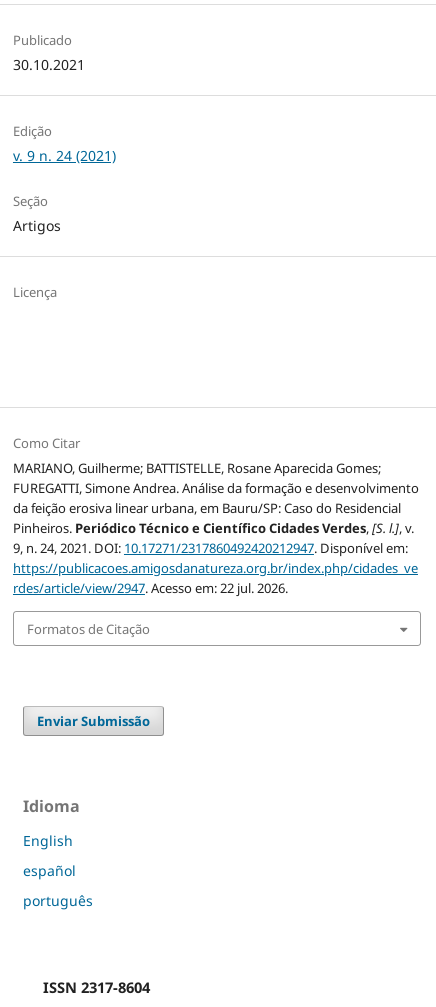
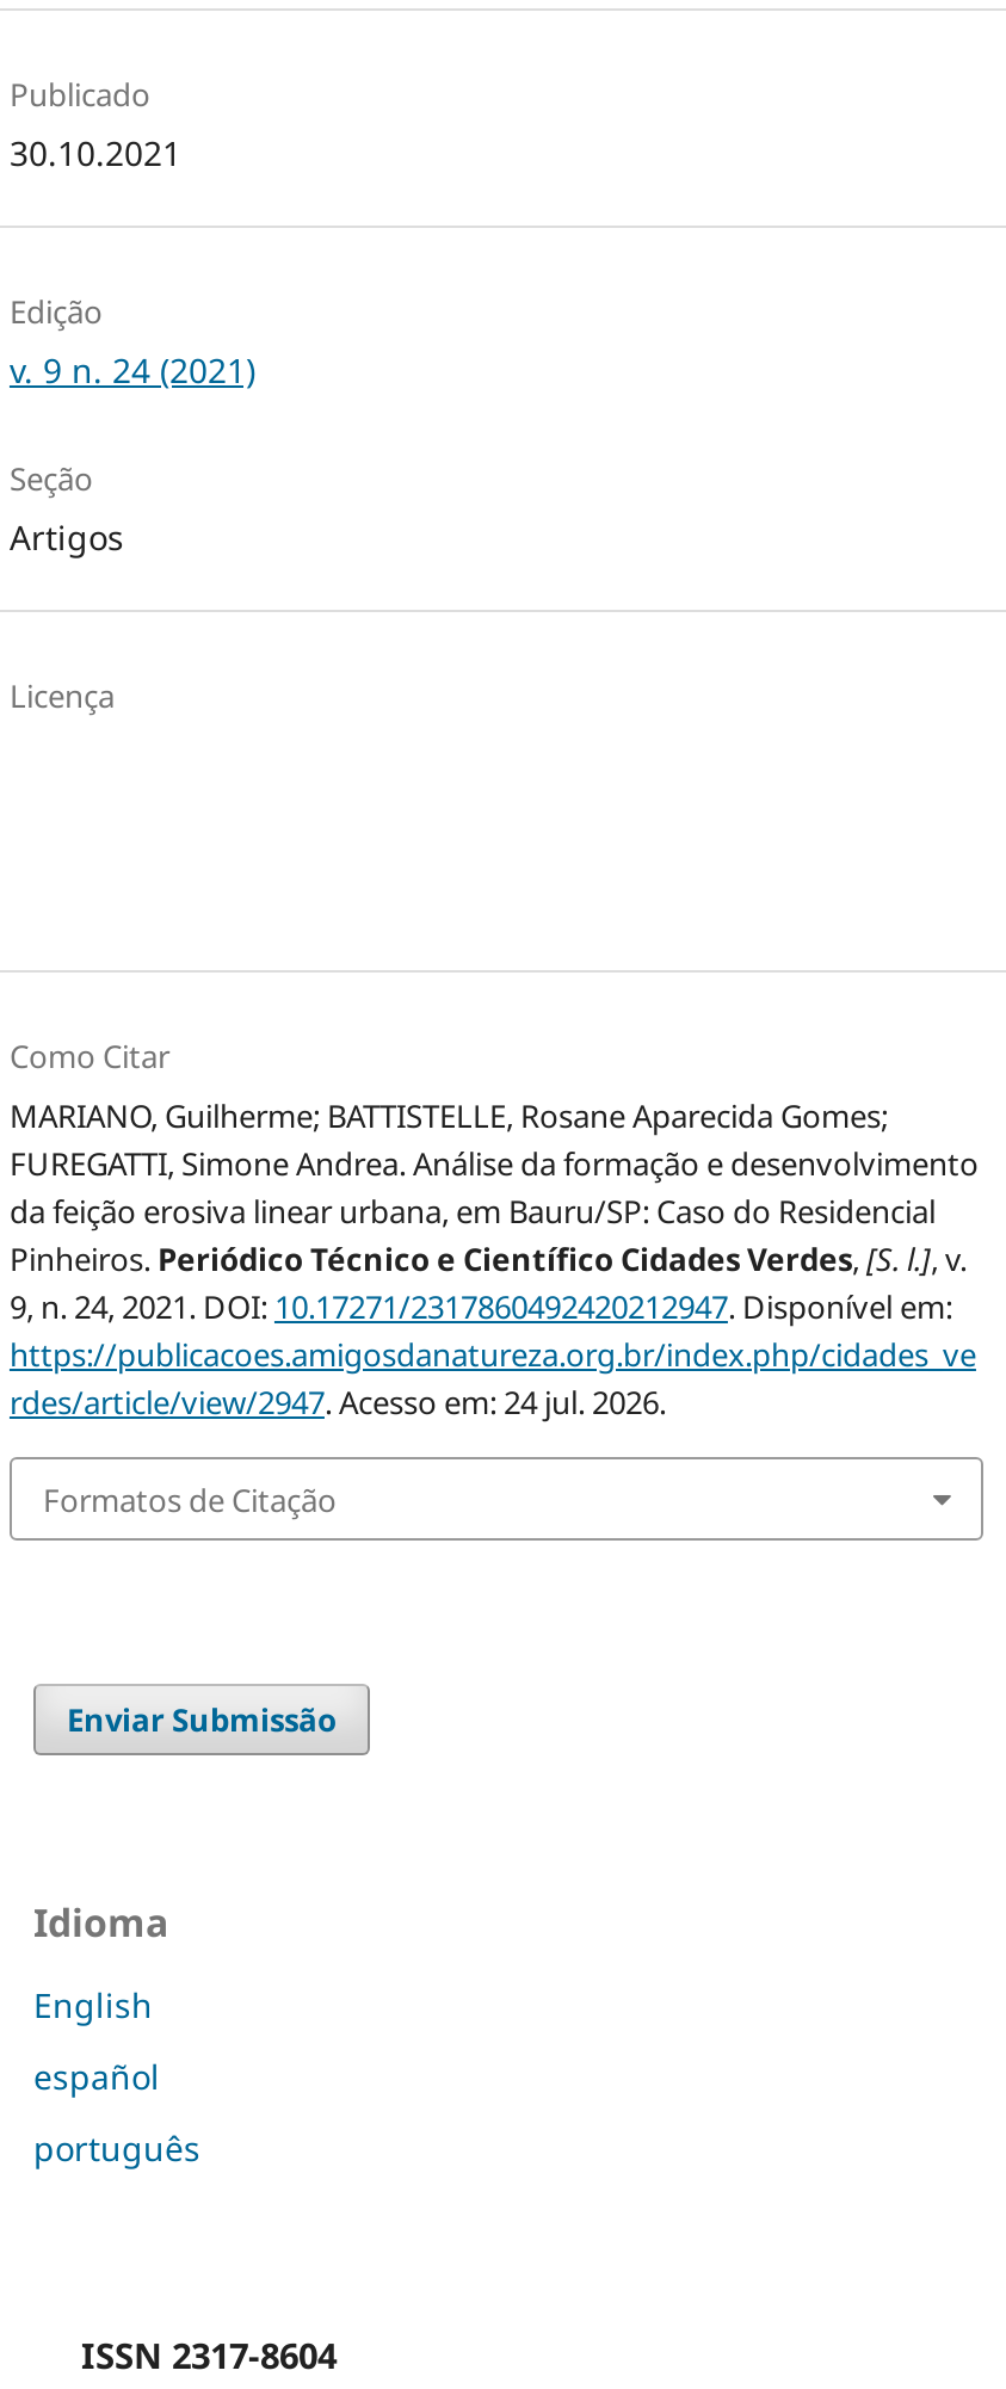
[13,579,288,597] rdes/article/view/2947. Acesso em: 22 jul. 2026. -> [10,1382,666,1425] rdes/article/view/2947. Acesso em: 24 jul. 2026.

